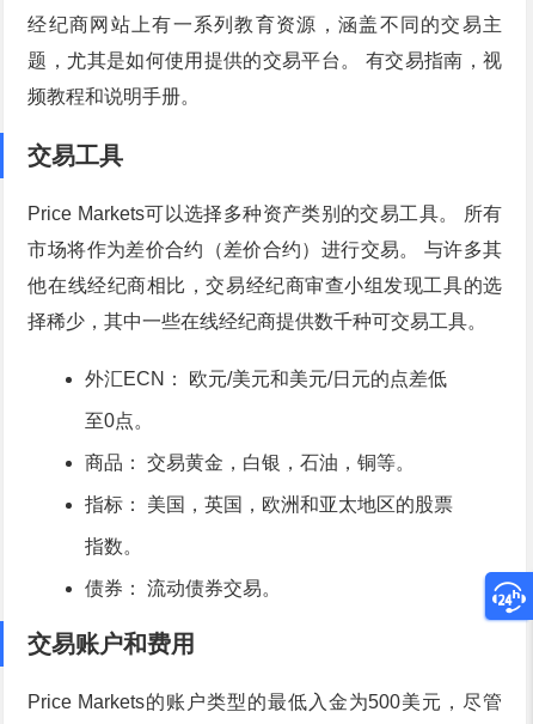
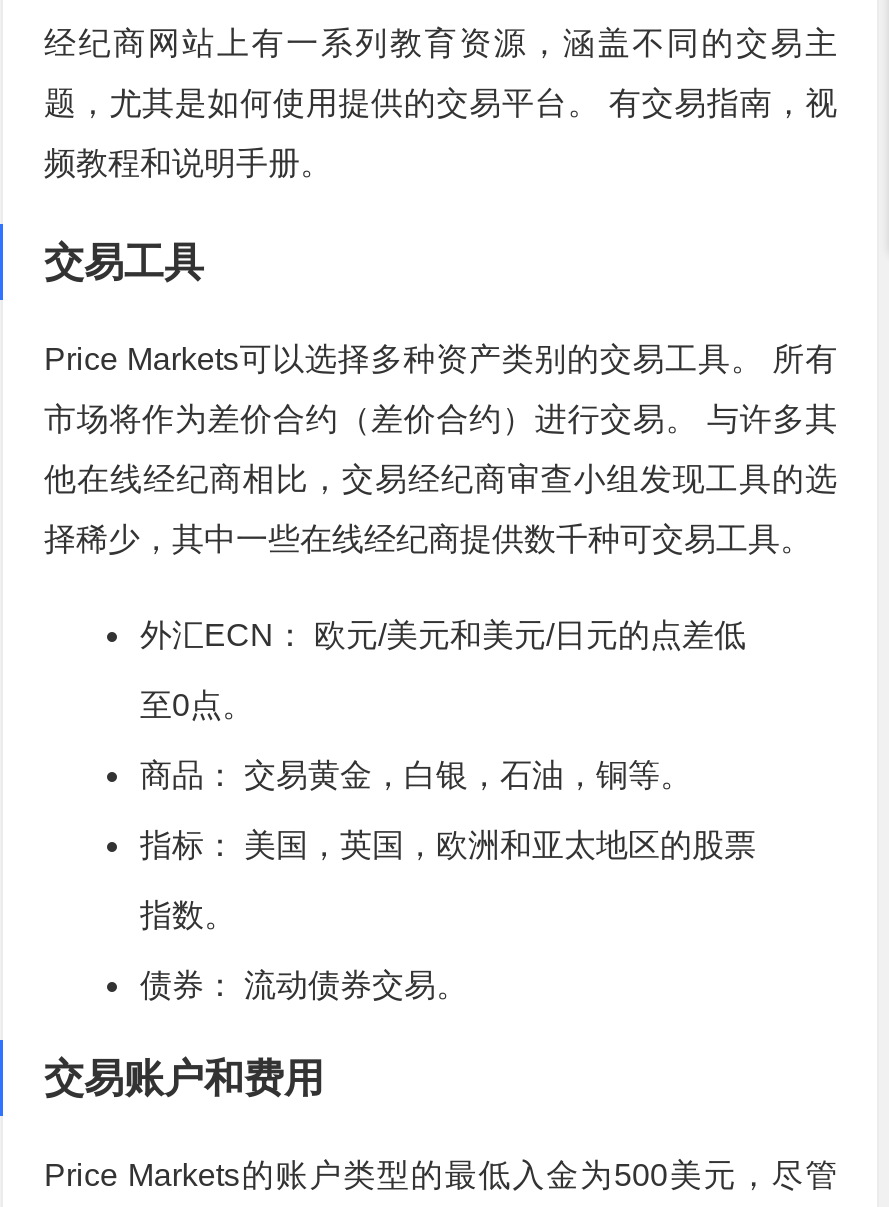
[483,571,529,622] [image] -> none

